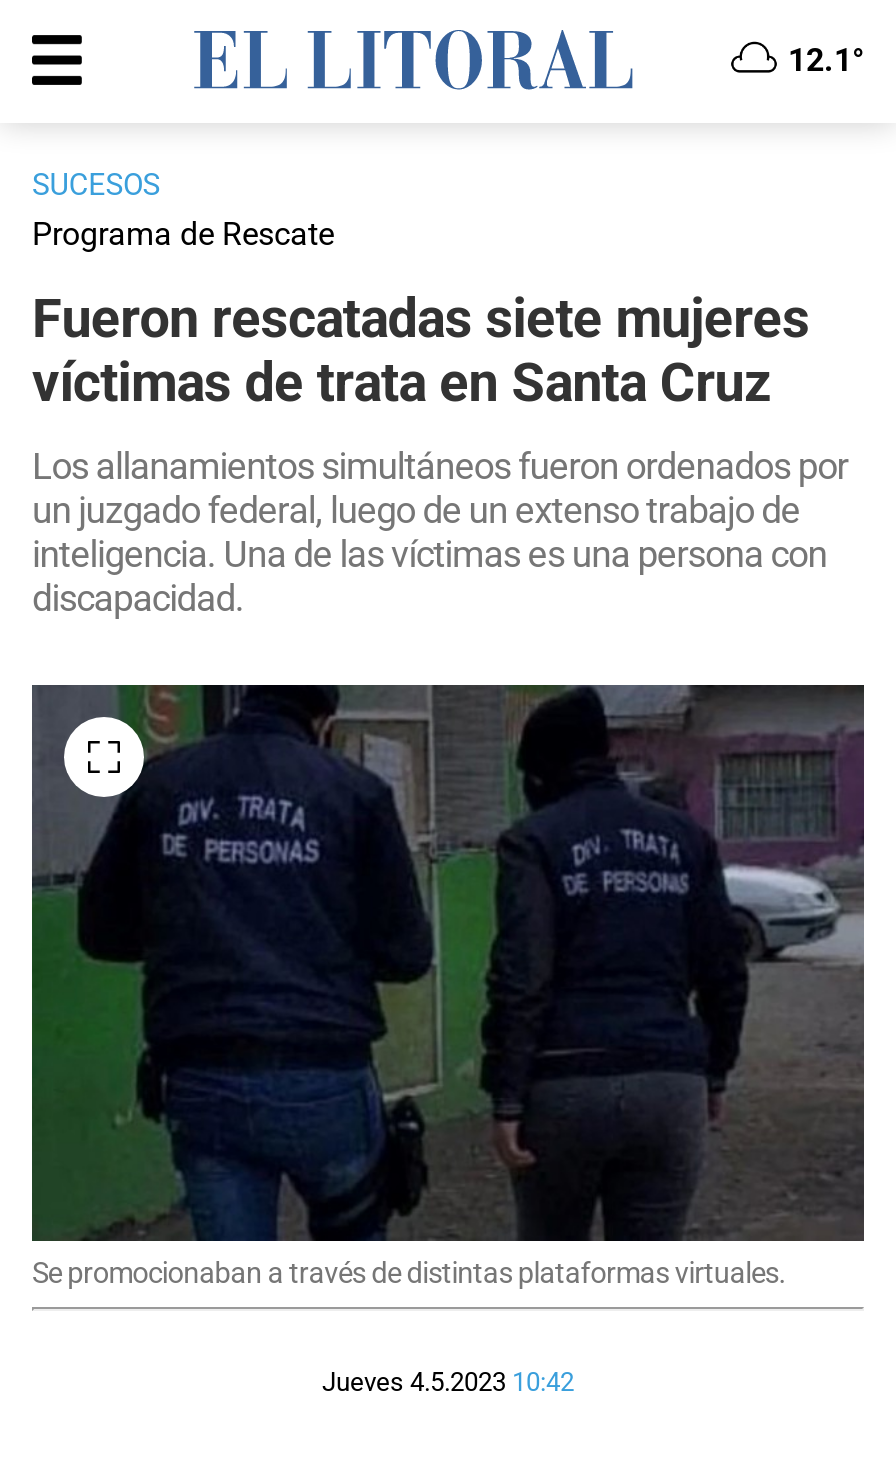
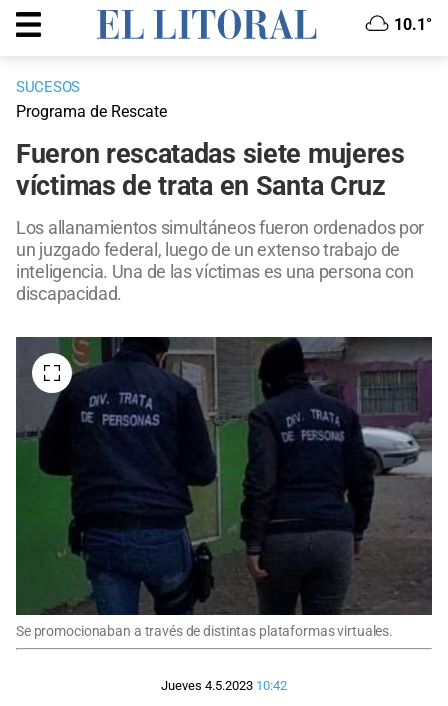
[788,40,864,78] 12.1° -> [394,14,432,33] 10.1°

